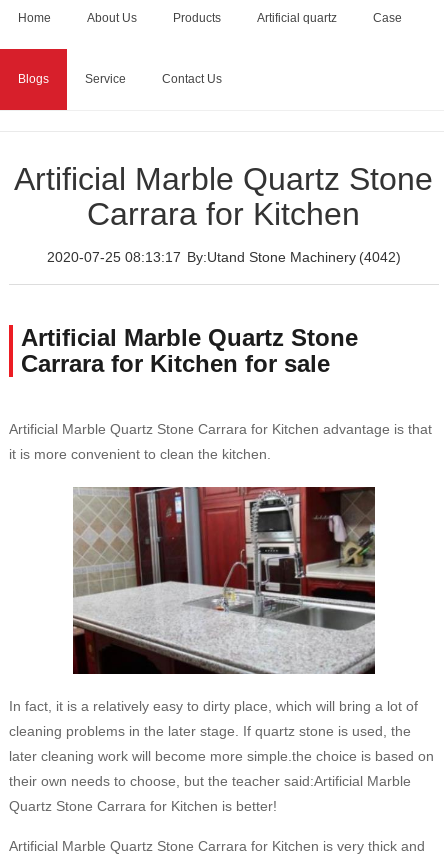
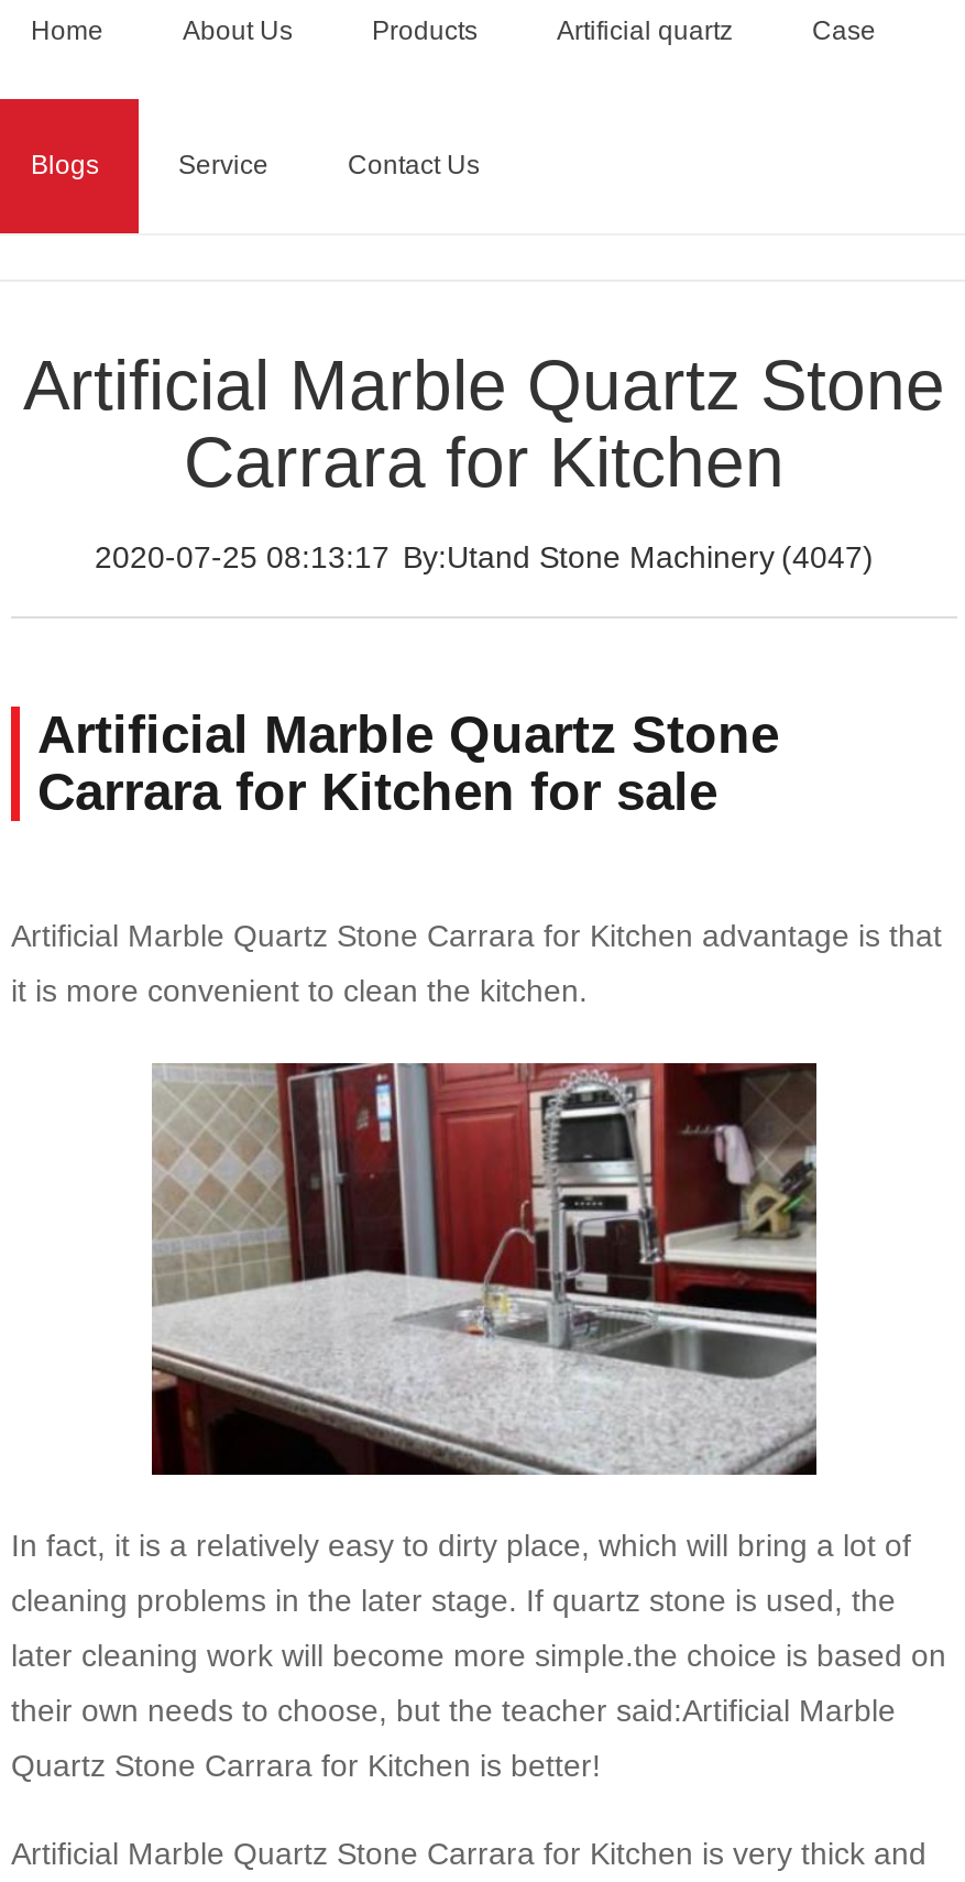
[47,249,401,265] 2020-07-25 08:13:17 By:Utand Stone Machinery (4042) -> [95,539,874,575] 2020-07-25 08:13:17 By:Utand Stone Machinery (4047)

